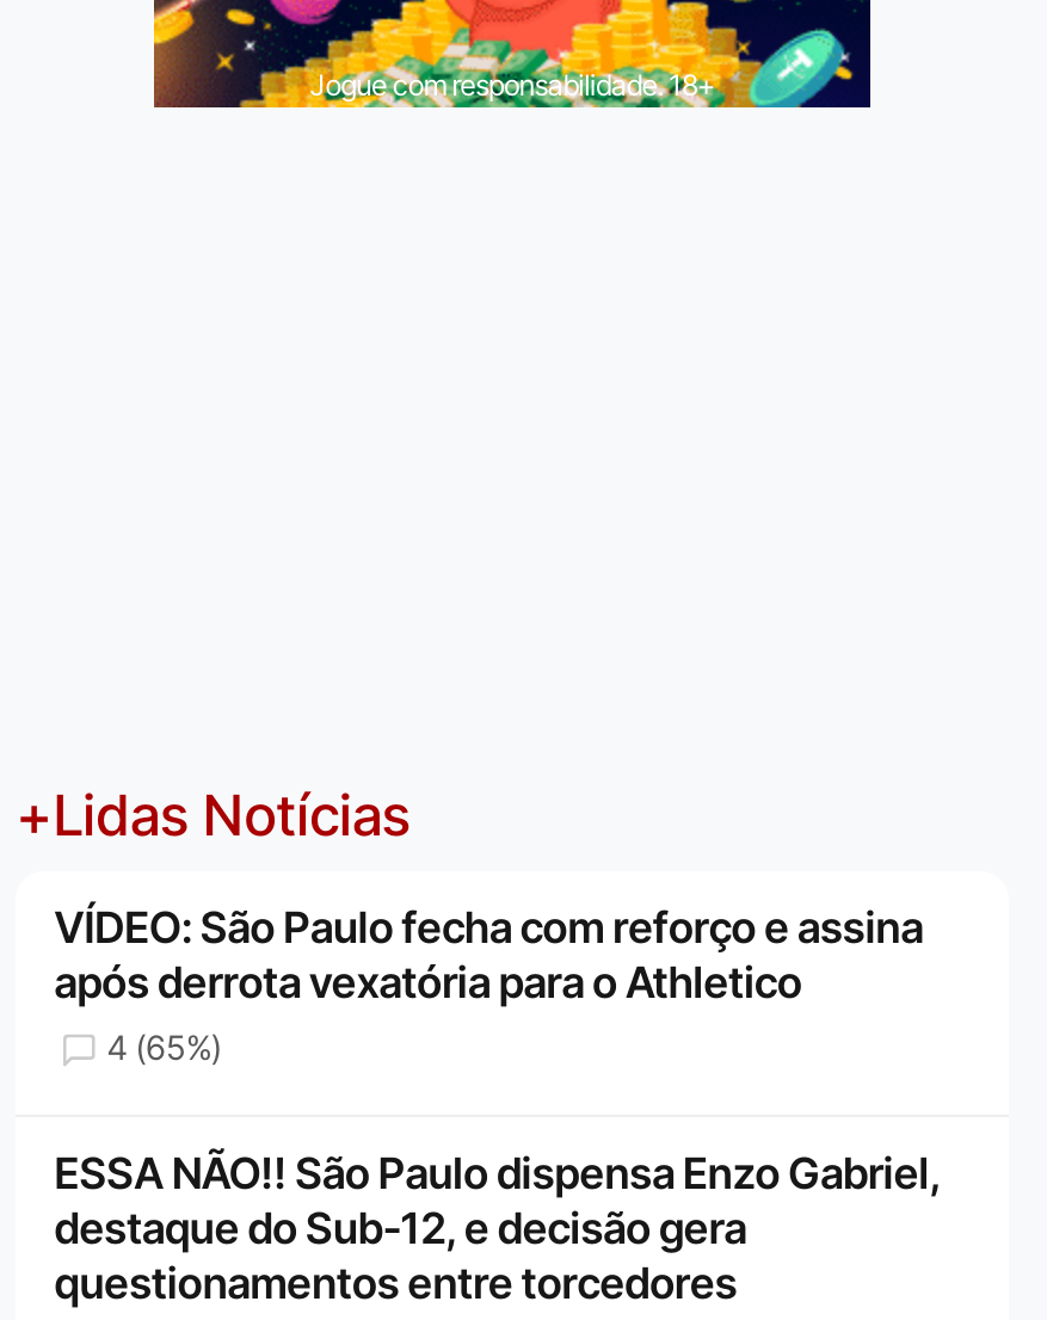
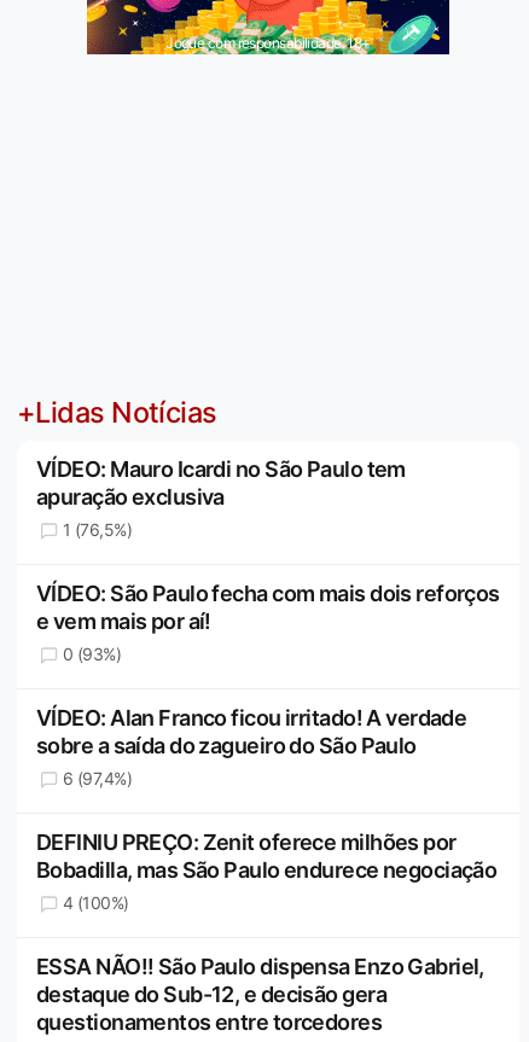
[54,901,923,1066] VÍDEO: São Paulo fecha com reforço e assina | após derrota vexatória para o Athletico | 4 (65%) -> [36,456,500,912] VÍDEO: Mauro Icardi no São Paulo tem | apuração exclusiva | 1 (76,5%) | VÍDEO: São Paulo fecha com mais dois reforços | e vem mais por aí! | 0 (93%) | VÍDEO: Alan Franco ficou irritado! A verdade | sobre a saída do zagueiro do São Paulo | 6 (97,4%) | DEFINIU PREÇO: Zenit oferece milhões por | Bobadilla, mas São Paulo endurece negociação | 4 (100%)

